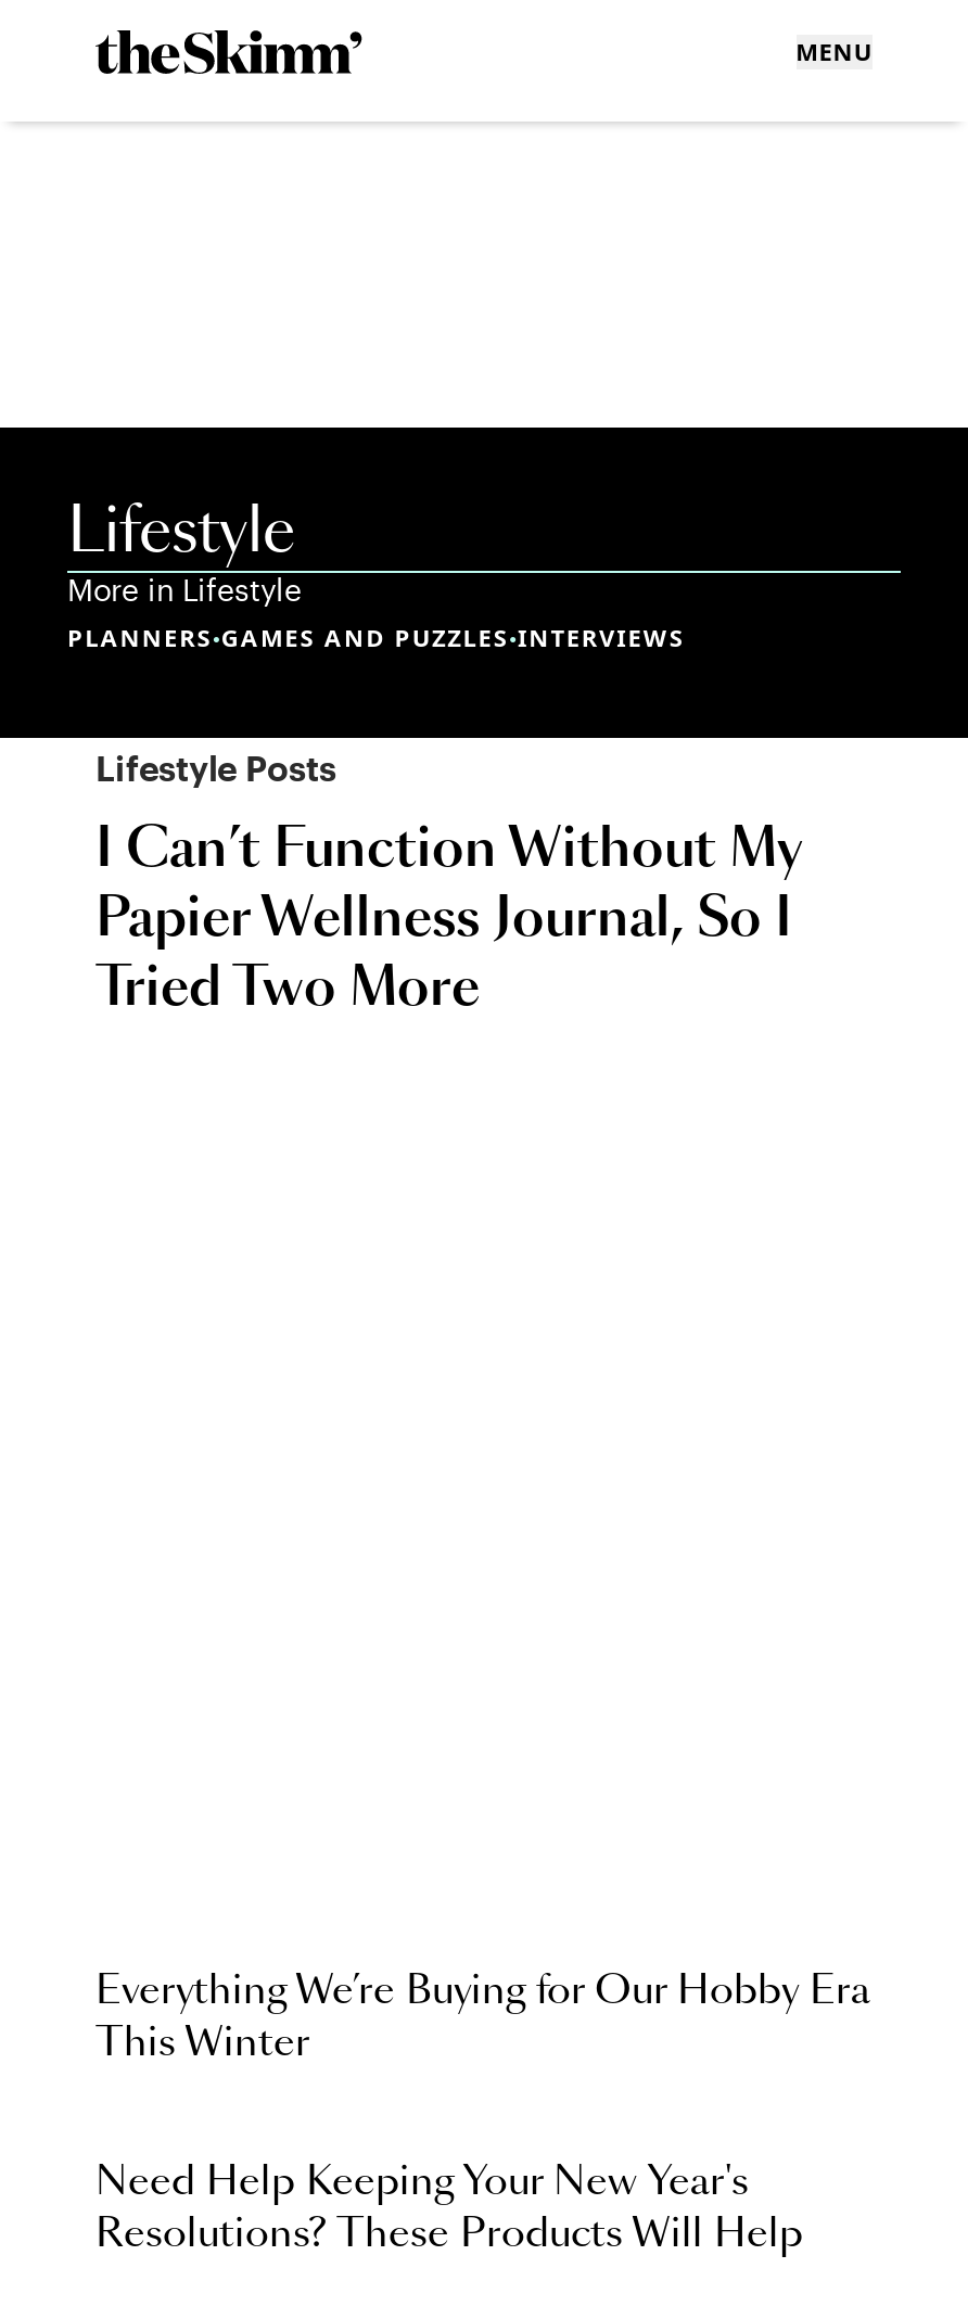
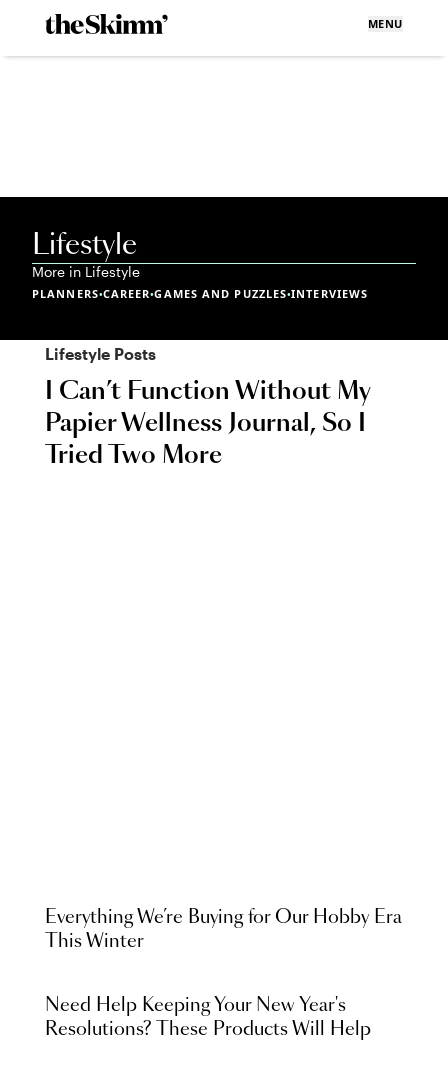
[67,621,685,653] PLANNERS•GAMES AND PUZZLES•INTERVIEWS -> [32,286,368,301] PLANNERS•CAREER•GAMES AND PUZZLES•INTERVIEWS

